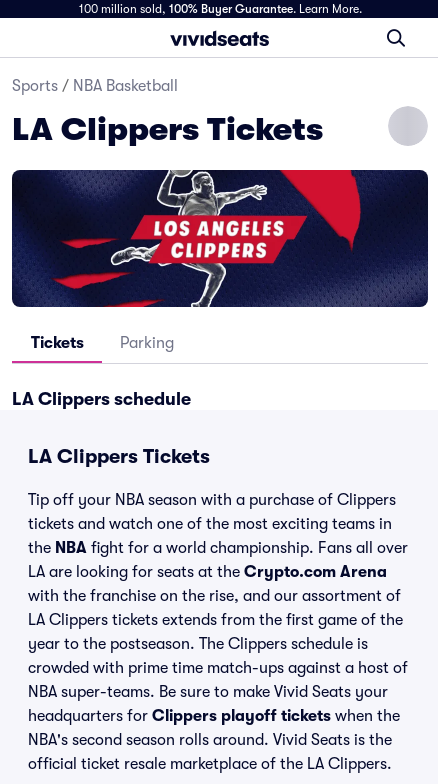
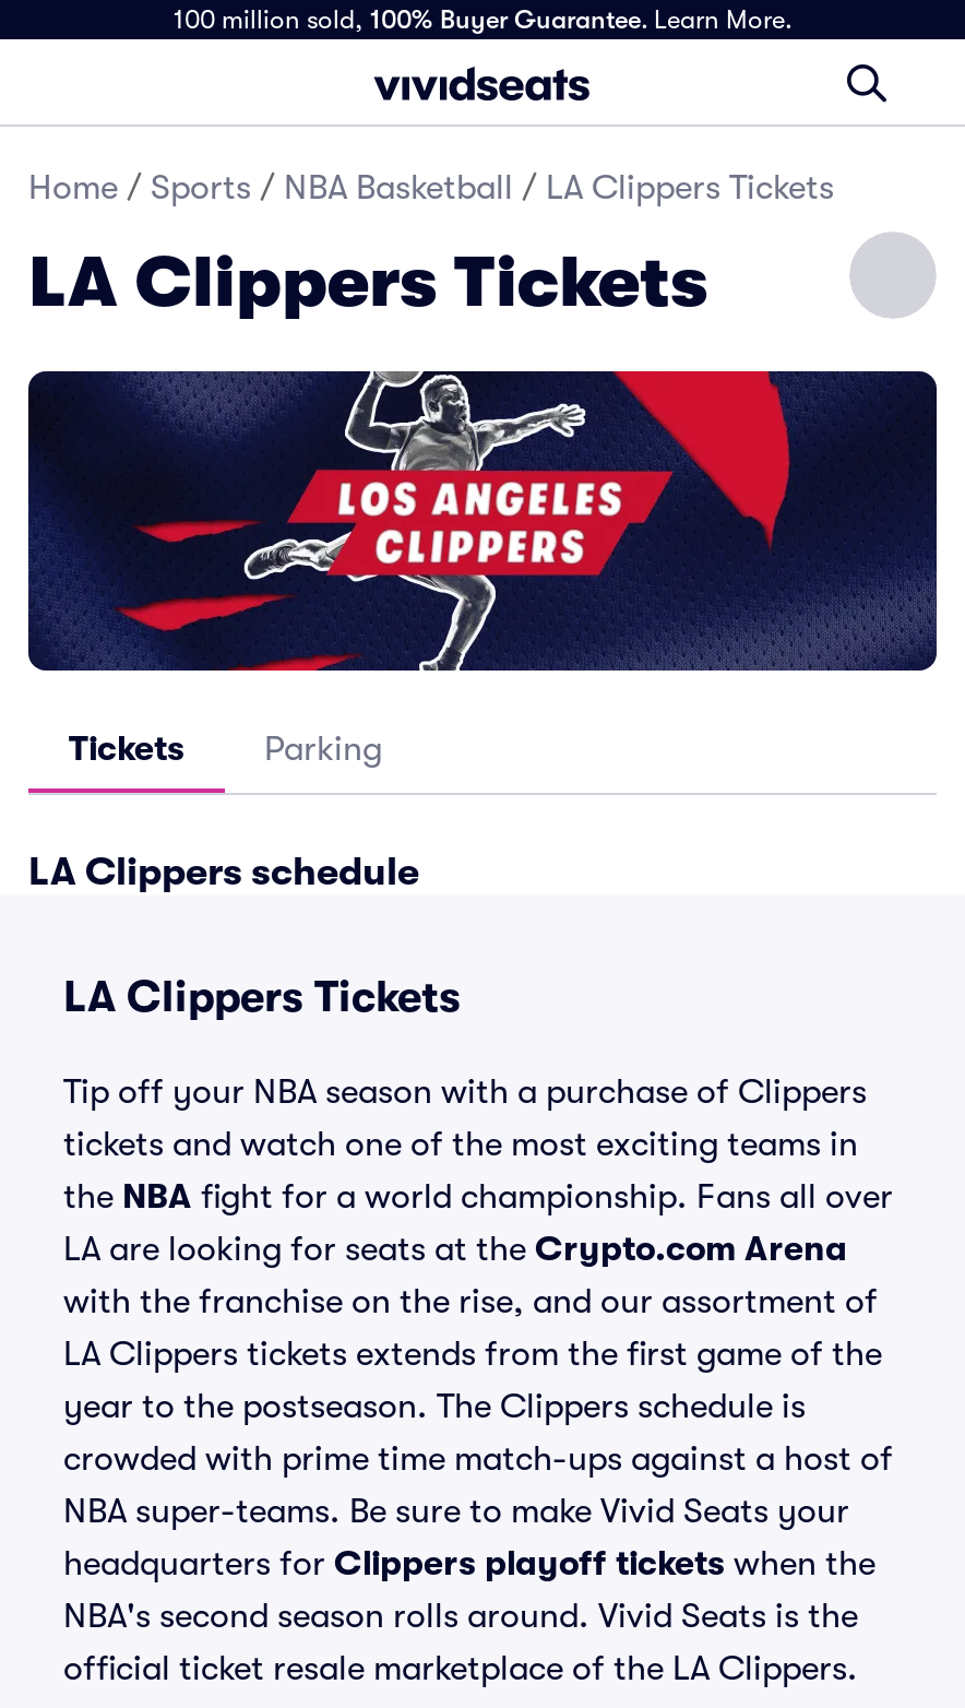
[12,77,178,95] Sports / NBA Basketball -> [28,168,834,207] Home / Sports / NBA Basketball / LA Clippers Tickets

